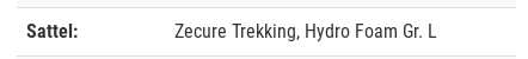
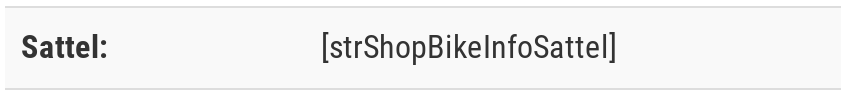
[174,20,437,42] Zecure Trekking, Hydro Foam Gr. L -> [321,28,617,66] [strShopBikeInfoSattel]

